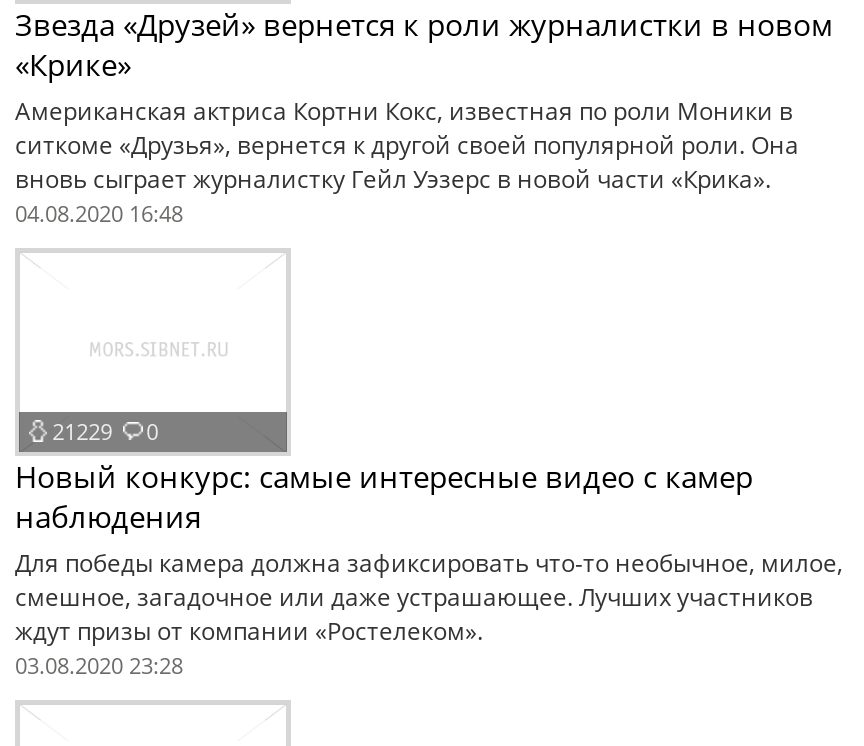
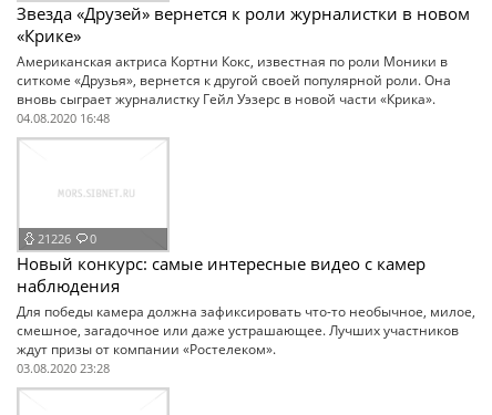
[52,417,158,447] 21229 0 -> [37,231,96,247] 21226 0

